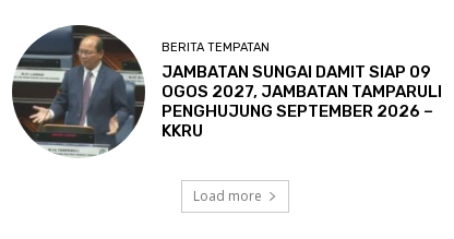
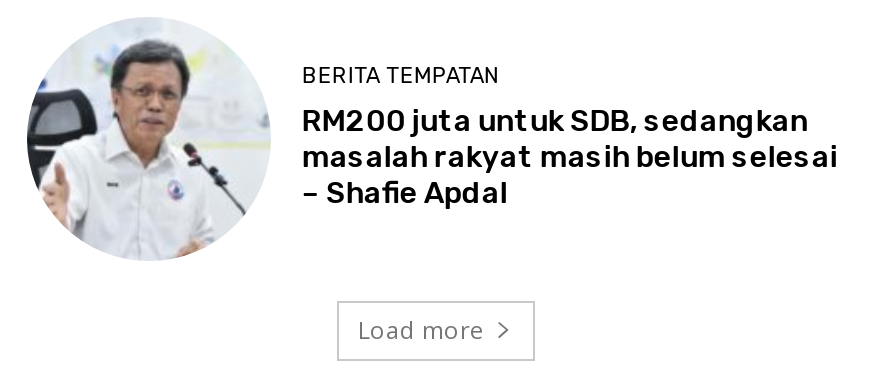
[14,17,442,157] [image] | JAMBATAN SUNGAI DAMIT SIAP 09 | OGOS 2027, JAMBATAN TAMPARULI | PENGHUJUNG SEPTEMBER 2026 – | KKRU -> [29,19,838,257] [image] | RM200 juta untuk SDB, sedangkan | masalah rakyat masih belum selesai | – Shafie Apdal

